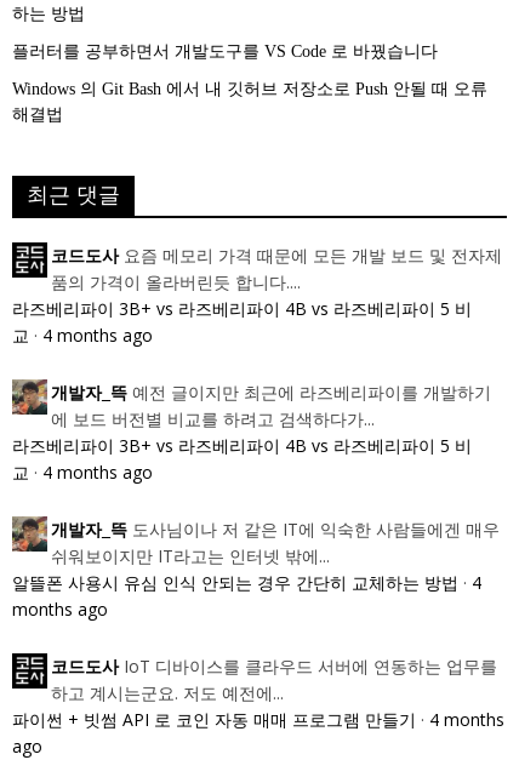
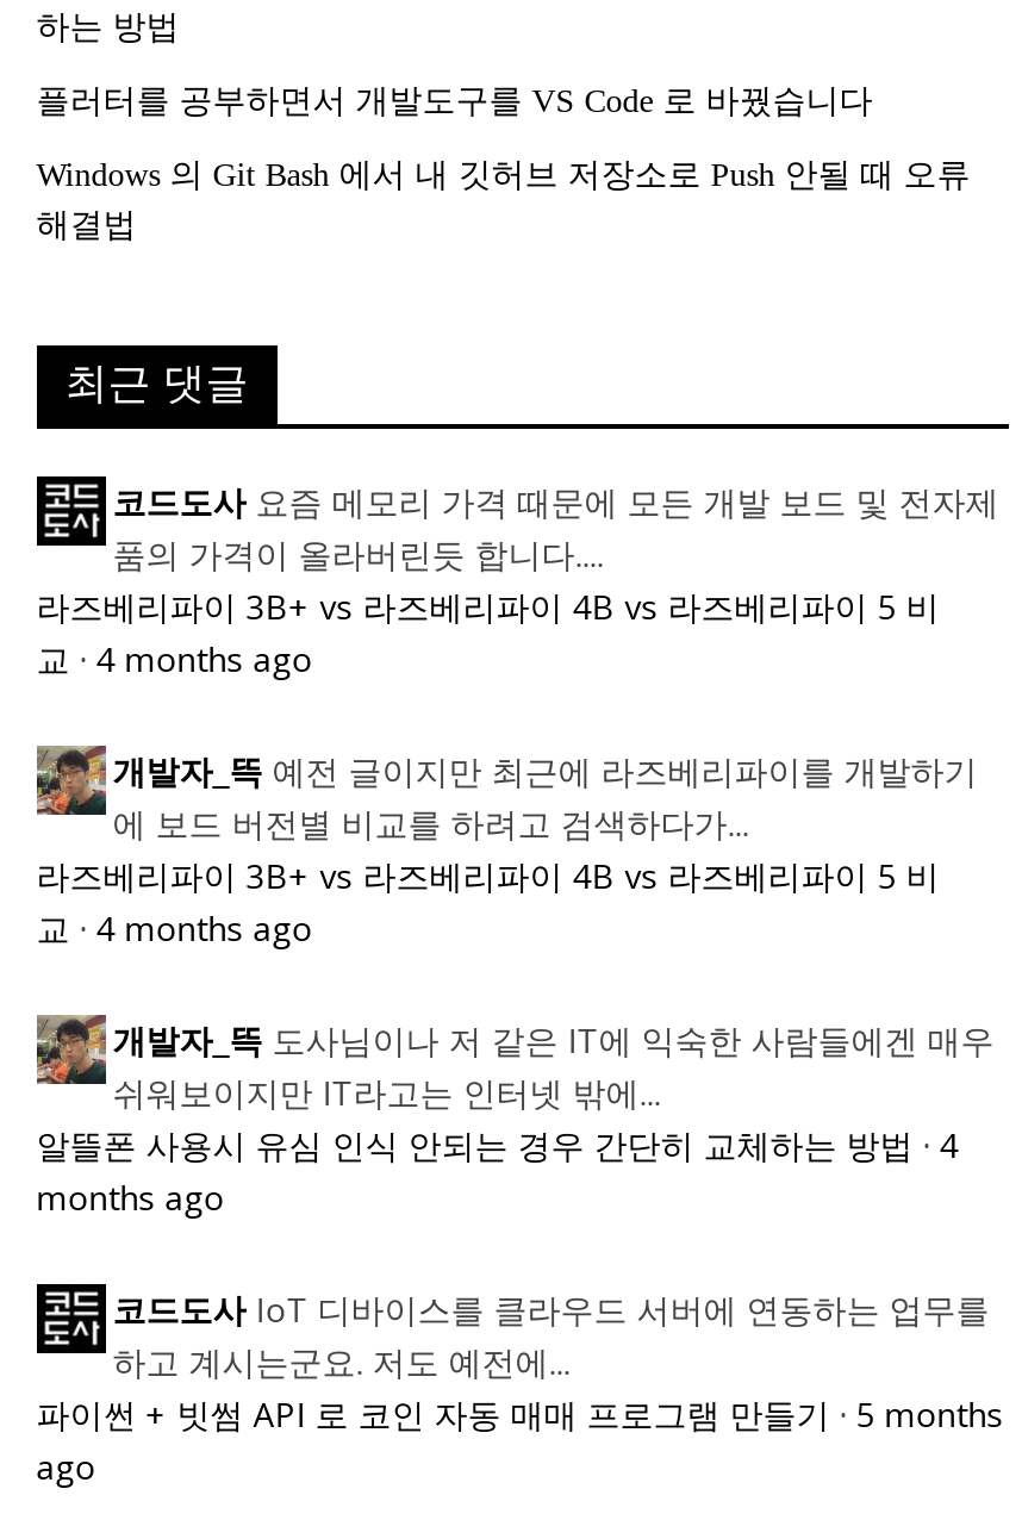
[12,708,504,731] 파이썬 + 빗썸 API 로 코인 자동 매매 프로그램 만들기 · 4 months -> [36,1391,1004,1437] 파이썬 + 빗썸 API 로 코인 자동 매매 프로그램 만들기 · 5 months

